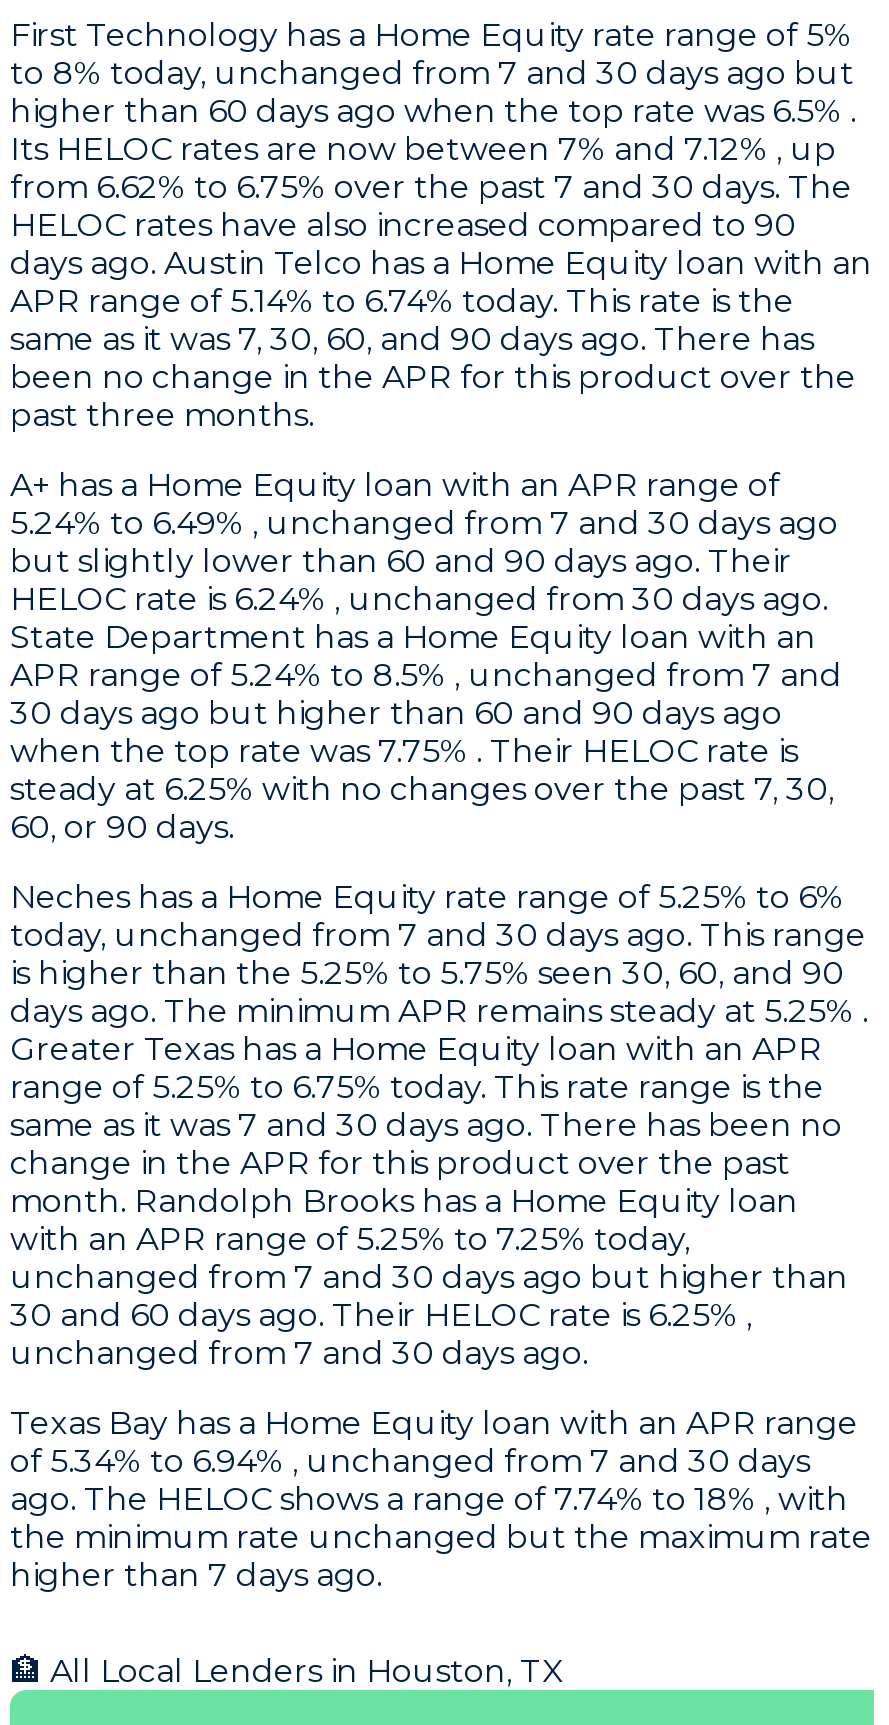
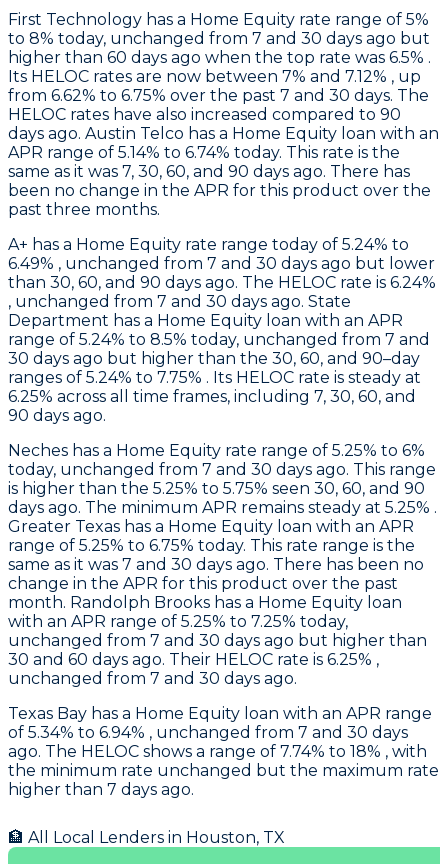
[10,466,842,846] A+ has a Home Equity loan with an APR range of | 5.24% to 6.49% , unchanged from 7 and 30 days ago | but slightly lower than 60 and 90 days ago. Their | HELOC rate is 6.24% , unchanged from 30 days ago. | State Department has a Home Equity loan with an | APR range of 5.24% to 8.5% , unchanged from 7 and | 30 days ago but higher than 60 and 90 days ago | when the top rate was 7.75% . Their HELOC rate is | steady at 6.25% with no changes over the past 7, 30, | 60, or 90 days. -> [8,235,436,425] A+ has a Home Equity rate range today of 5.24% to | 6.49% , unchanged from 7 and 30 days ago but lower | than 30, 60, and 90 days ago. The HELOC rate is 6.24% | , unchanged from 7 and 30 days ago. State | Department has a Home Equity loan with an APR | range of 5.24% to 8.5% today, unchanged from 7 and | 30 days ago but higher than the 30, 60, and 90–day | ranges of 5.24% to 7.75% . Its HELOC rate is steady at | 6.25% across all time frames, including 7, 30, 60, and | 90 days ago.

